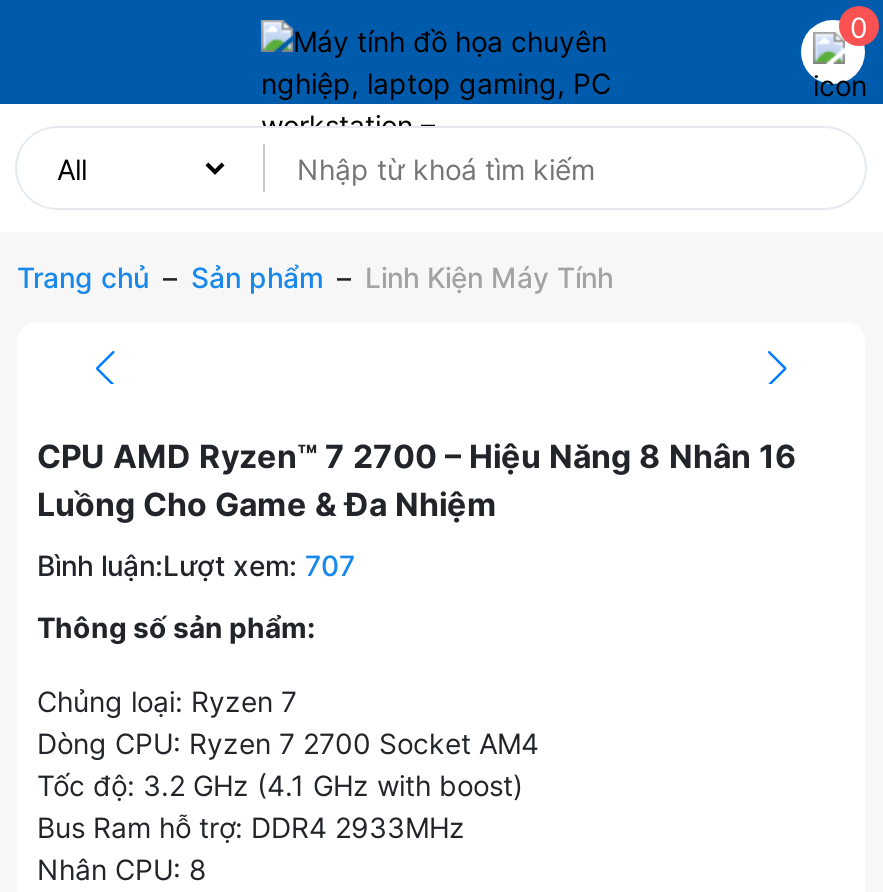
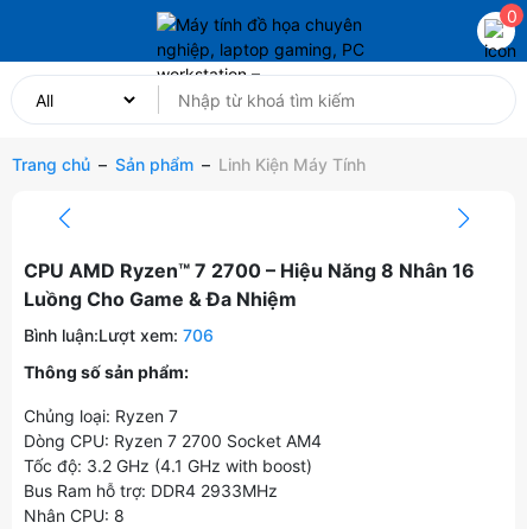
[37,548,355,582] Bình luận:Lượt xem: 707 -> [24,325,214,345] Bình luận:Lượt xem: 706

